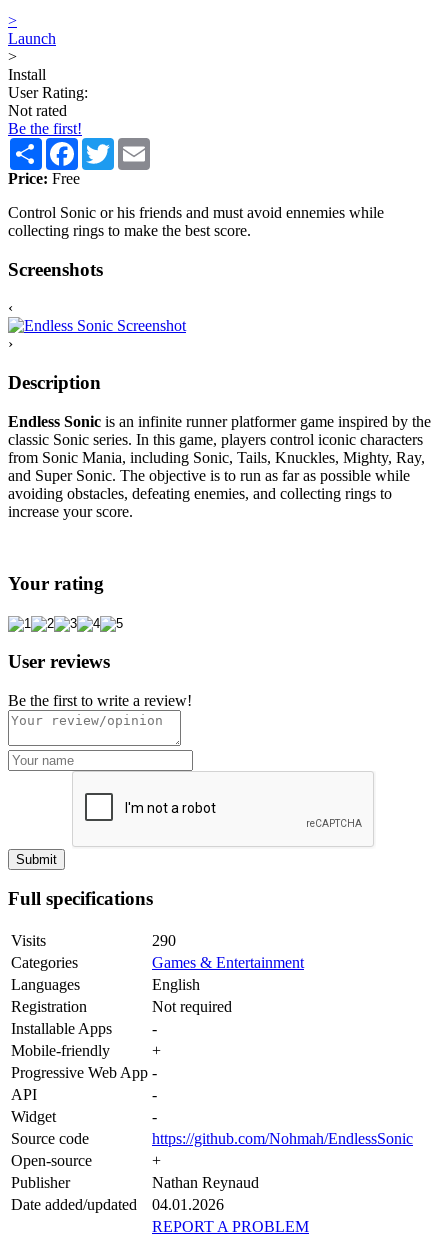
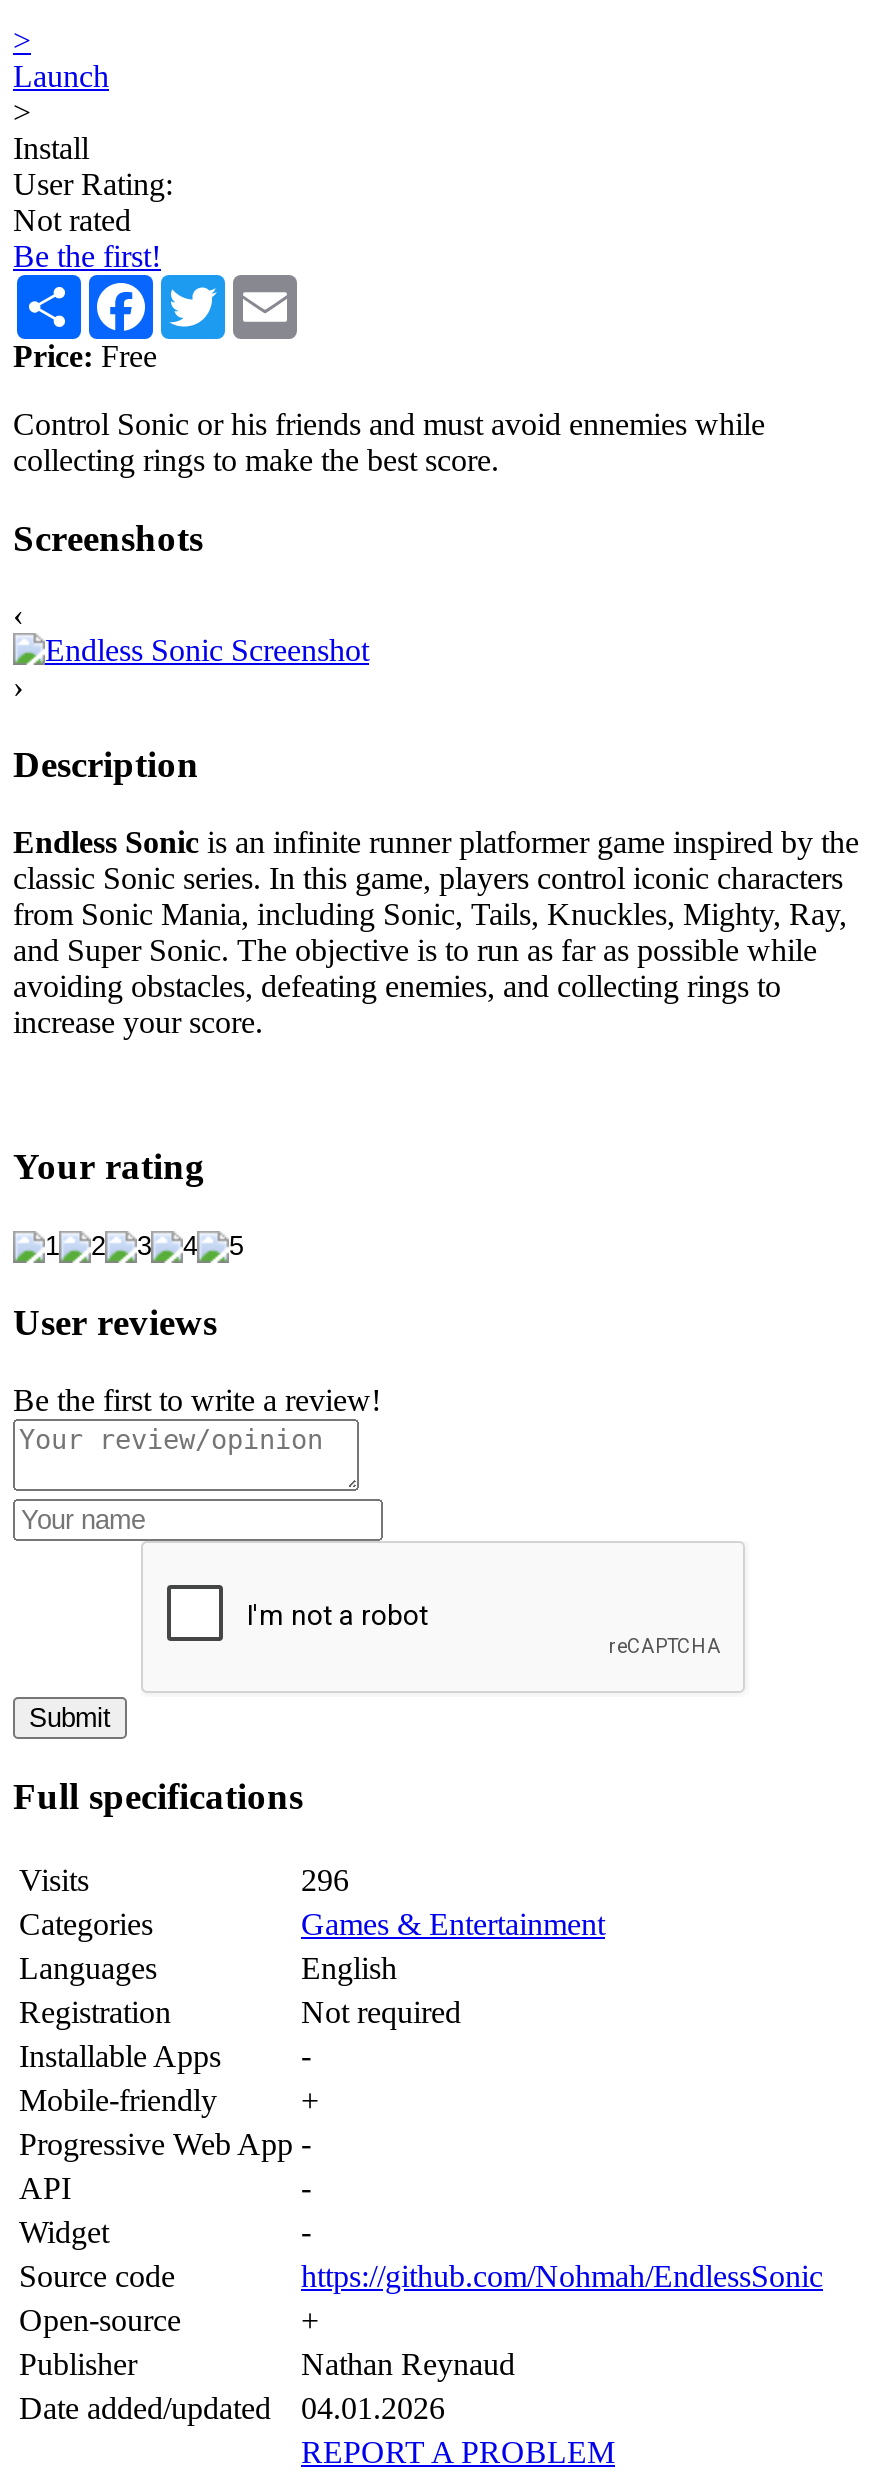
[152,932,176,949] 290 -> [301,1863,349,1897] 296

